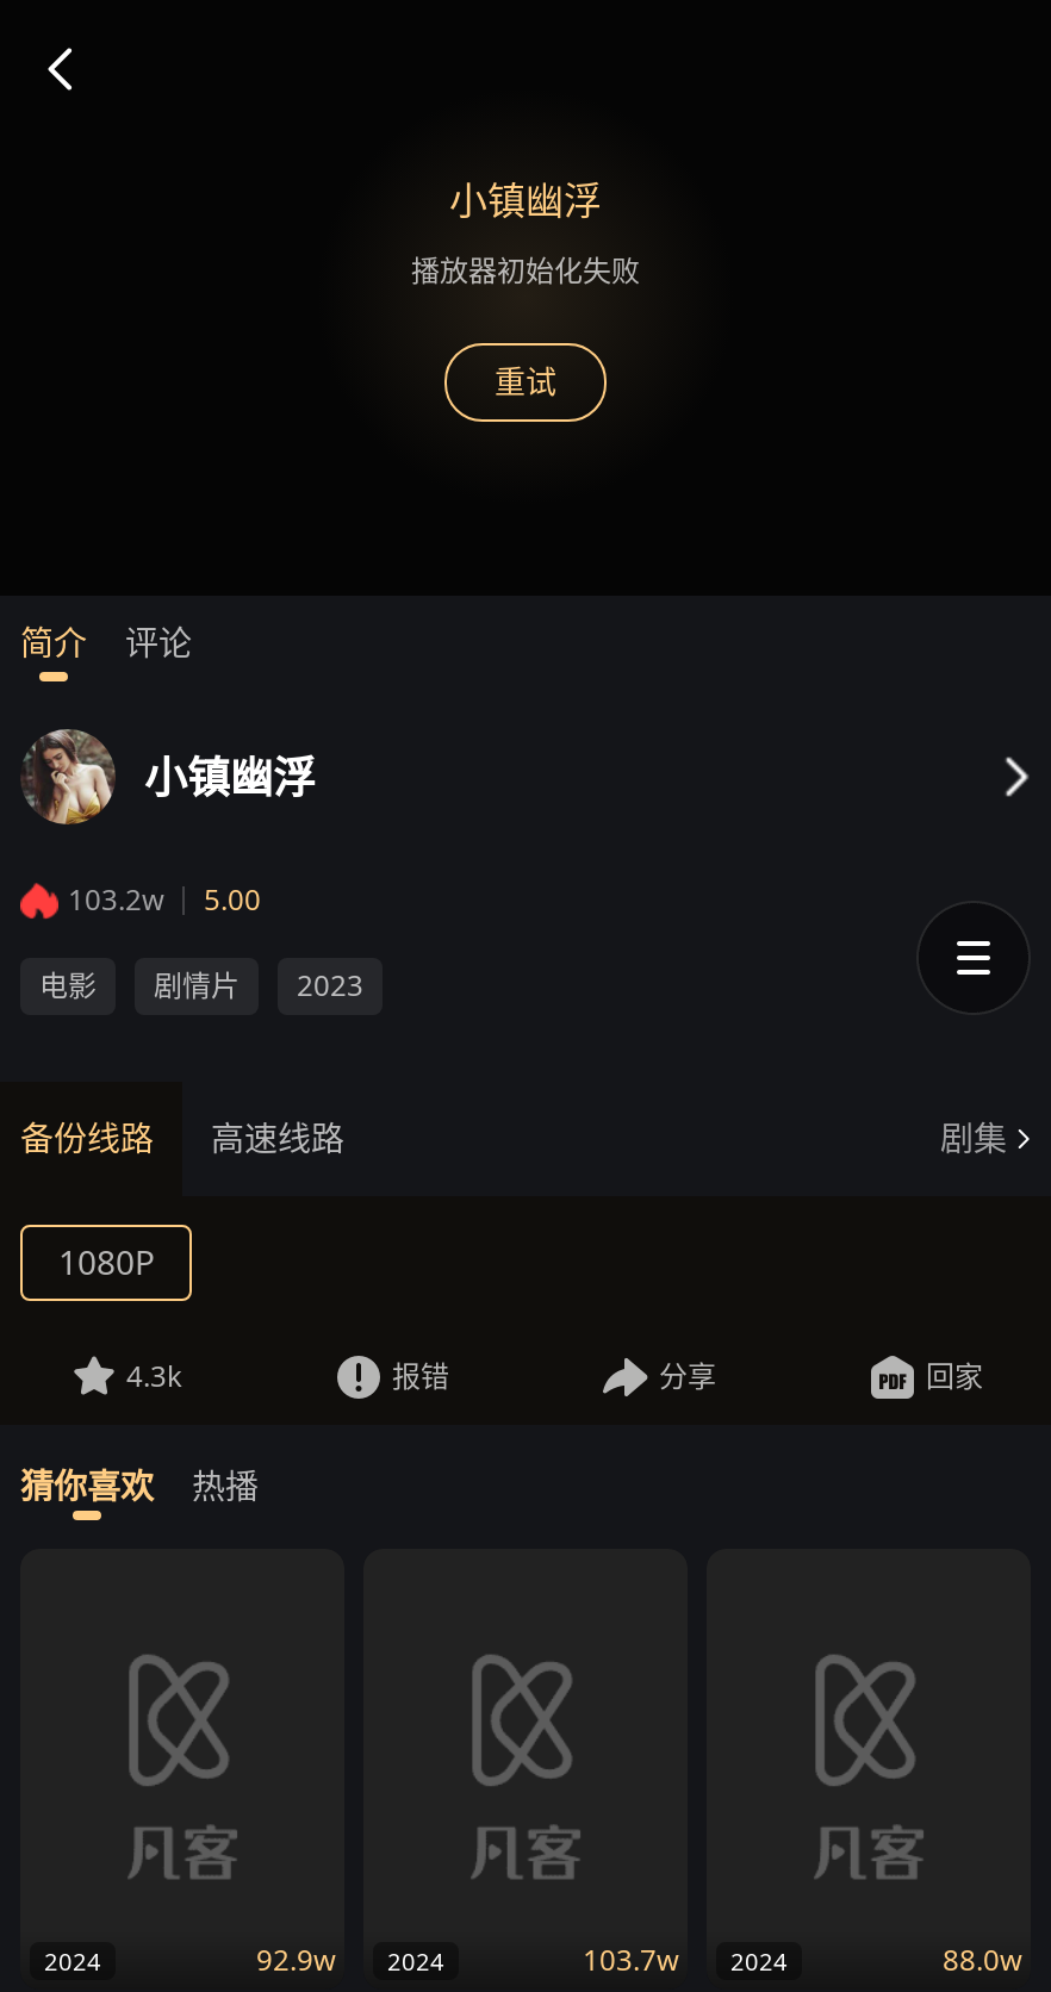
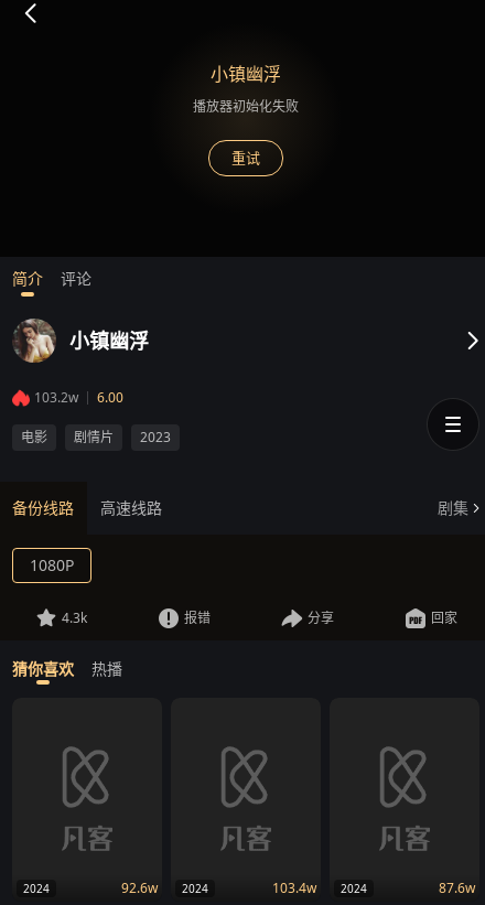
[68,880,261,921] 103.2w 5.00 -> [34,388,123,407] 103.2w 6.00
[256,1940,444,1980] 92.9w 2024 -> [121,879,208,897] 92.6w 2024
[583,1940,788,1980] 103.7w 2024 -> [272,879,367,897] 103.4w 2024
[943,1940,1021,1980] 88.0w -> [439,879,475,897] 87.6w

